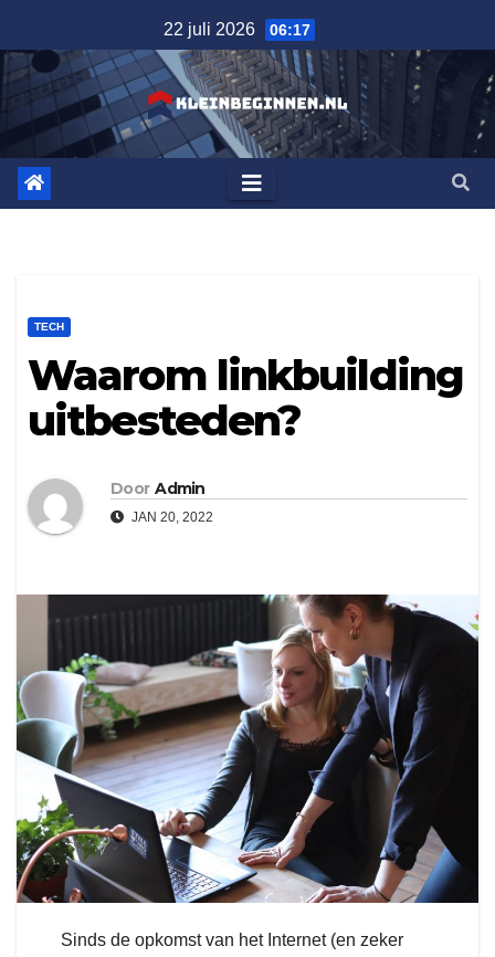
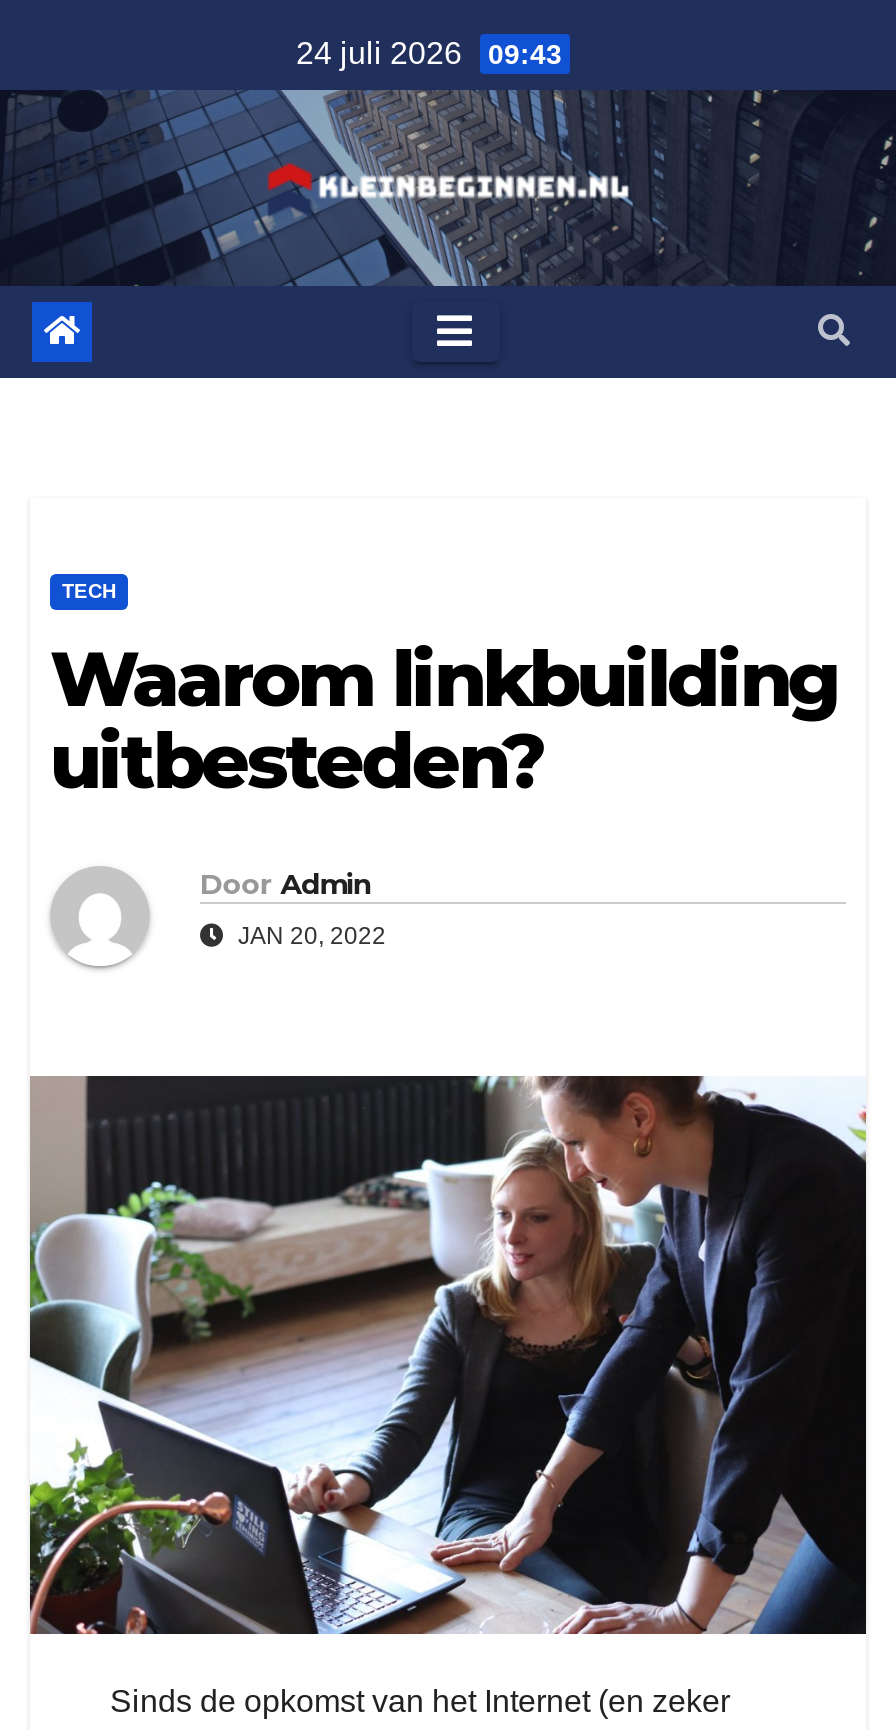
[164,20,310,39] 22 juli 2026 06:17 -> [296,36,562,70] 24 juli 2026 09:43

